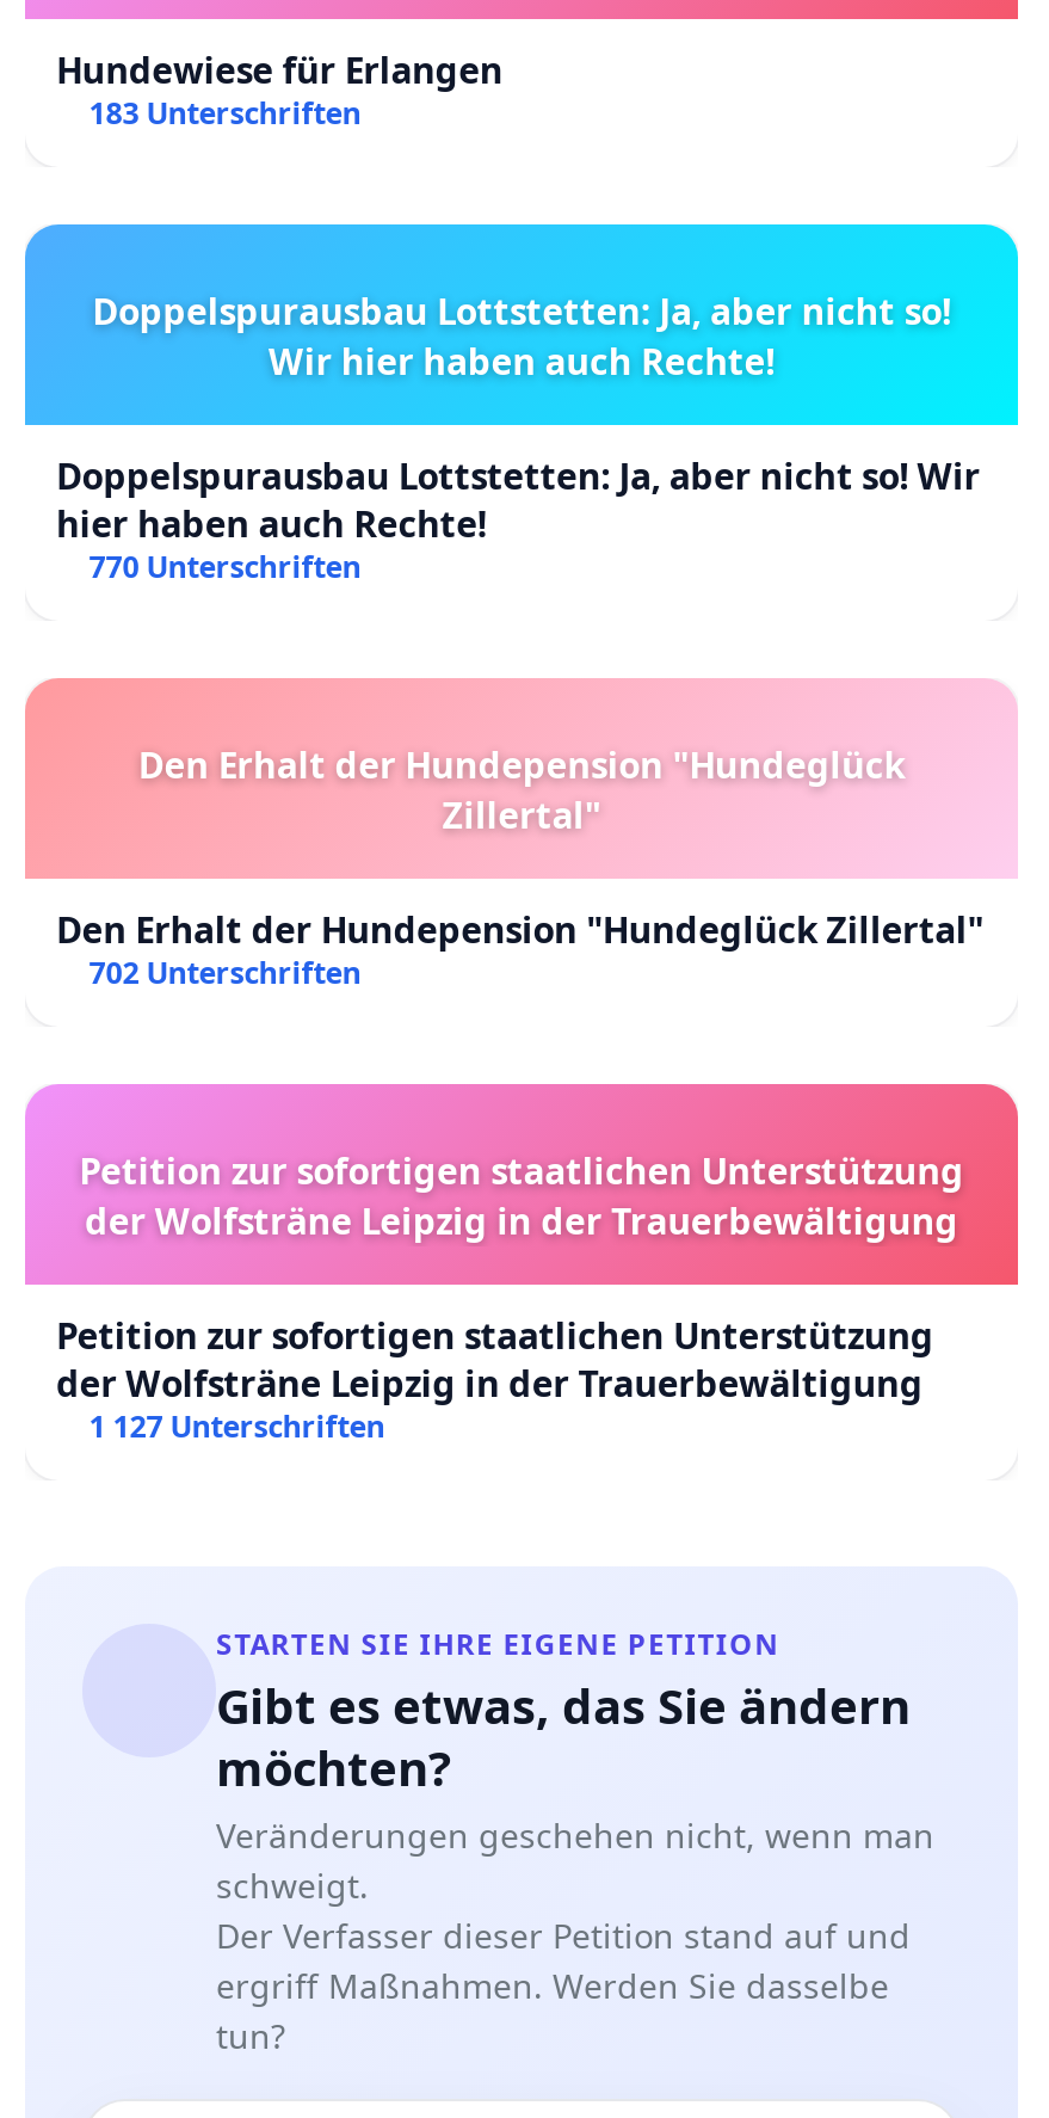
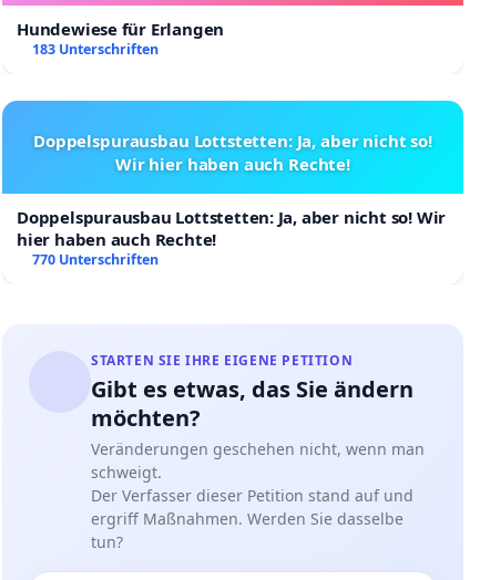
[25,676,1016,994] [image] | Den Erhalt der Hundepension "Hundeglück | Zillertal" | Den Erhalt der Hundepension "Hundeglück Zillertal" | 702 Unterschriften -> none
[25,1082,1020,1448] [image] | Petition zur sofortigen staatlichen Unterstützung | der Wolfsträne Leipzig in der Trauerbewältigung | Petition zur sofortigen staatlichen Unterstützung | der Wolfsträne Leipzig in der Trauerbewältigung | 1 127 Unterschriften -> none

